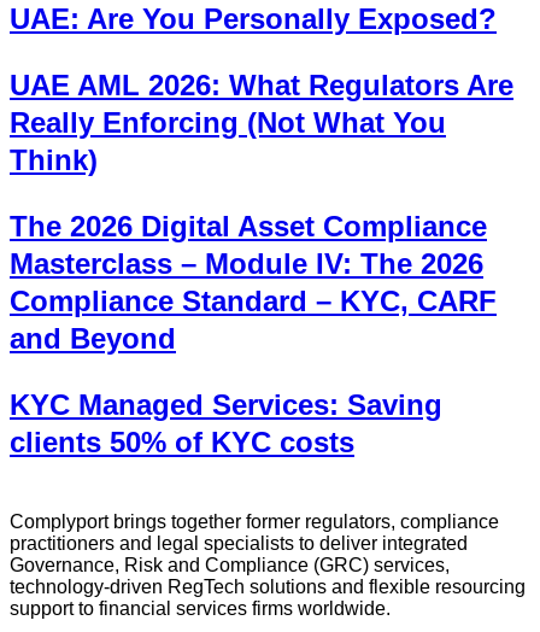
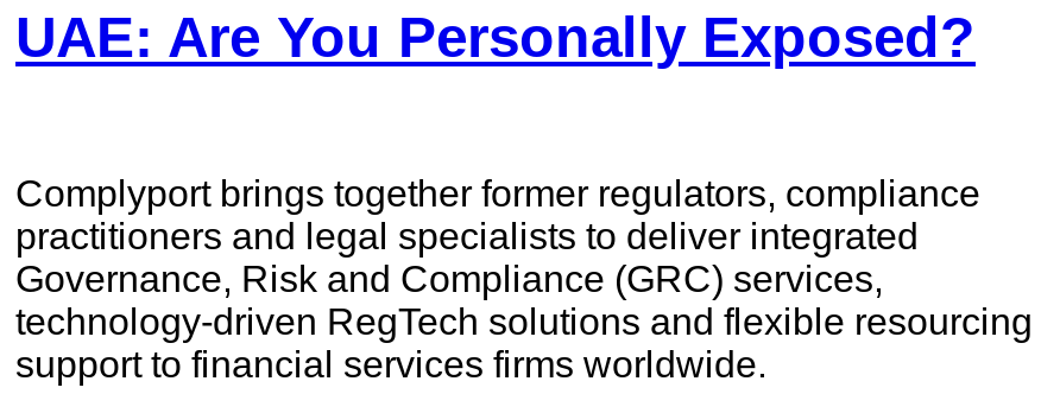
[10,68,513,458] UAE AML 2026: What Regulators Are | Really Enforcing (Not What You | Think) | The 2026 Digital Asset Compliance | Masterclass – Module IV: The 2026 | Compliance Standard – KYC, CARF | and Beyond | KYC Managed Services: Saving | clients 50% of KYC costs -> none

